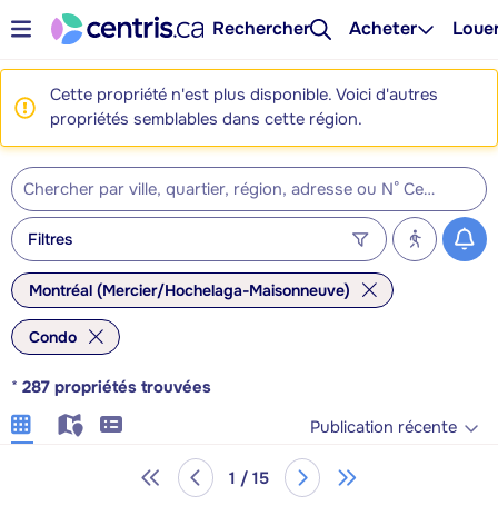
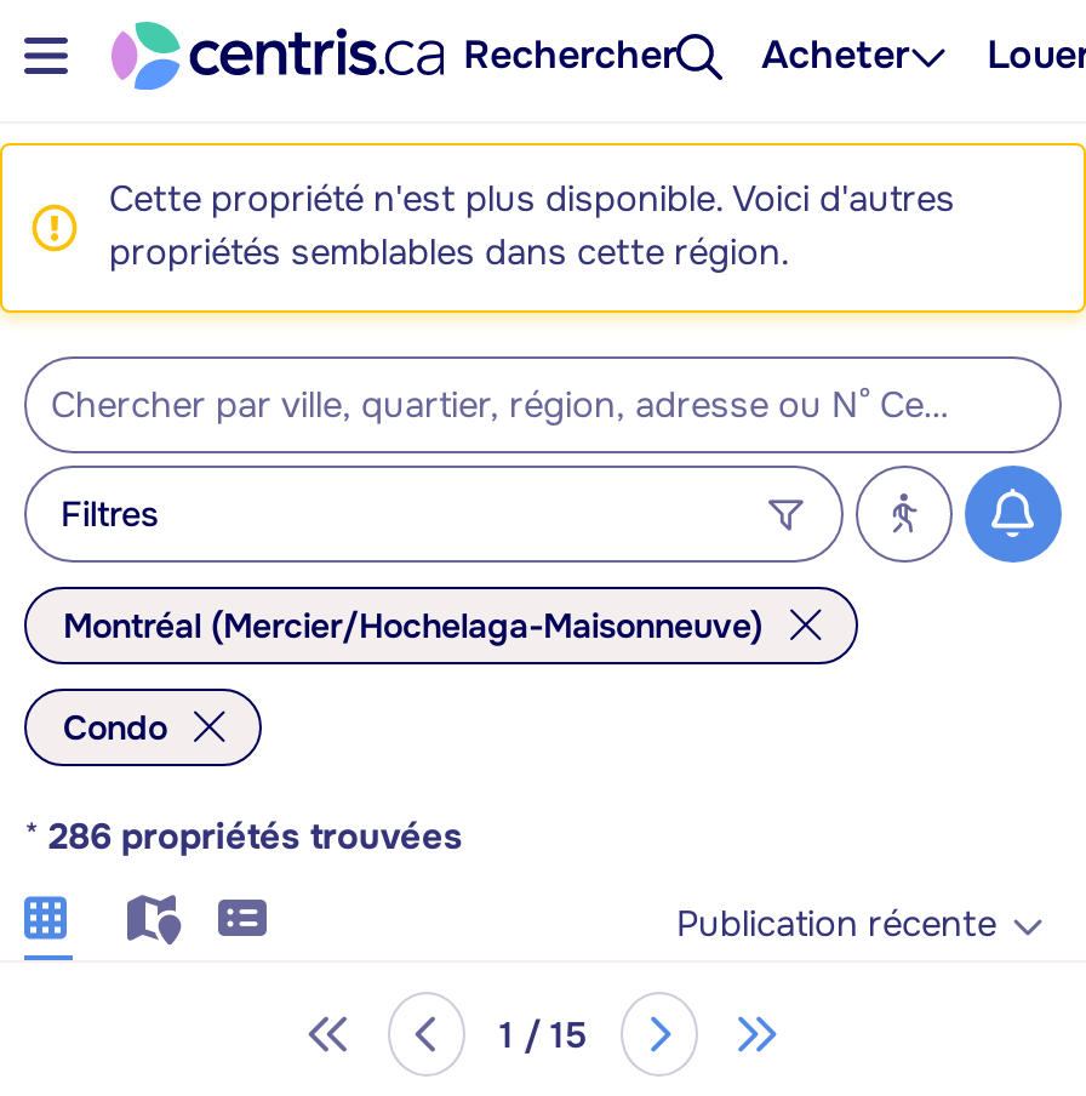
[11,377,211,398] * 287 propriétés trouvées -> [24,815,463,861] * 286 propriétés trouvées

